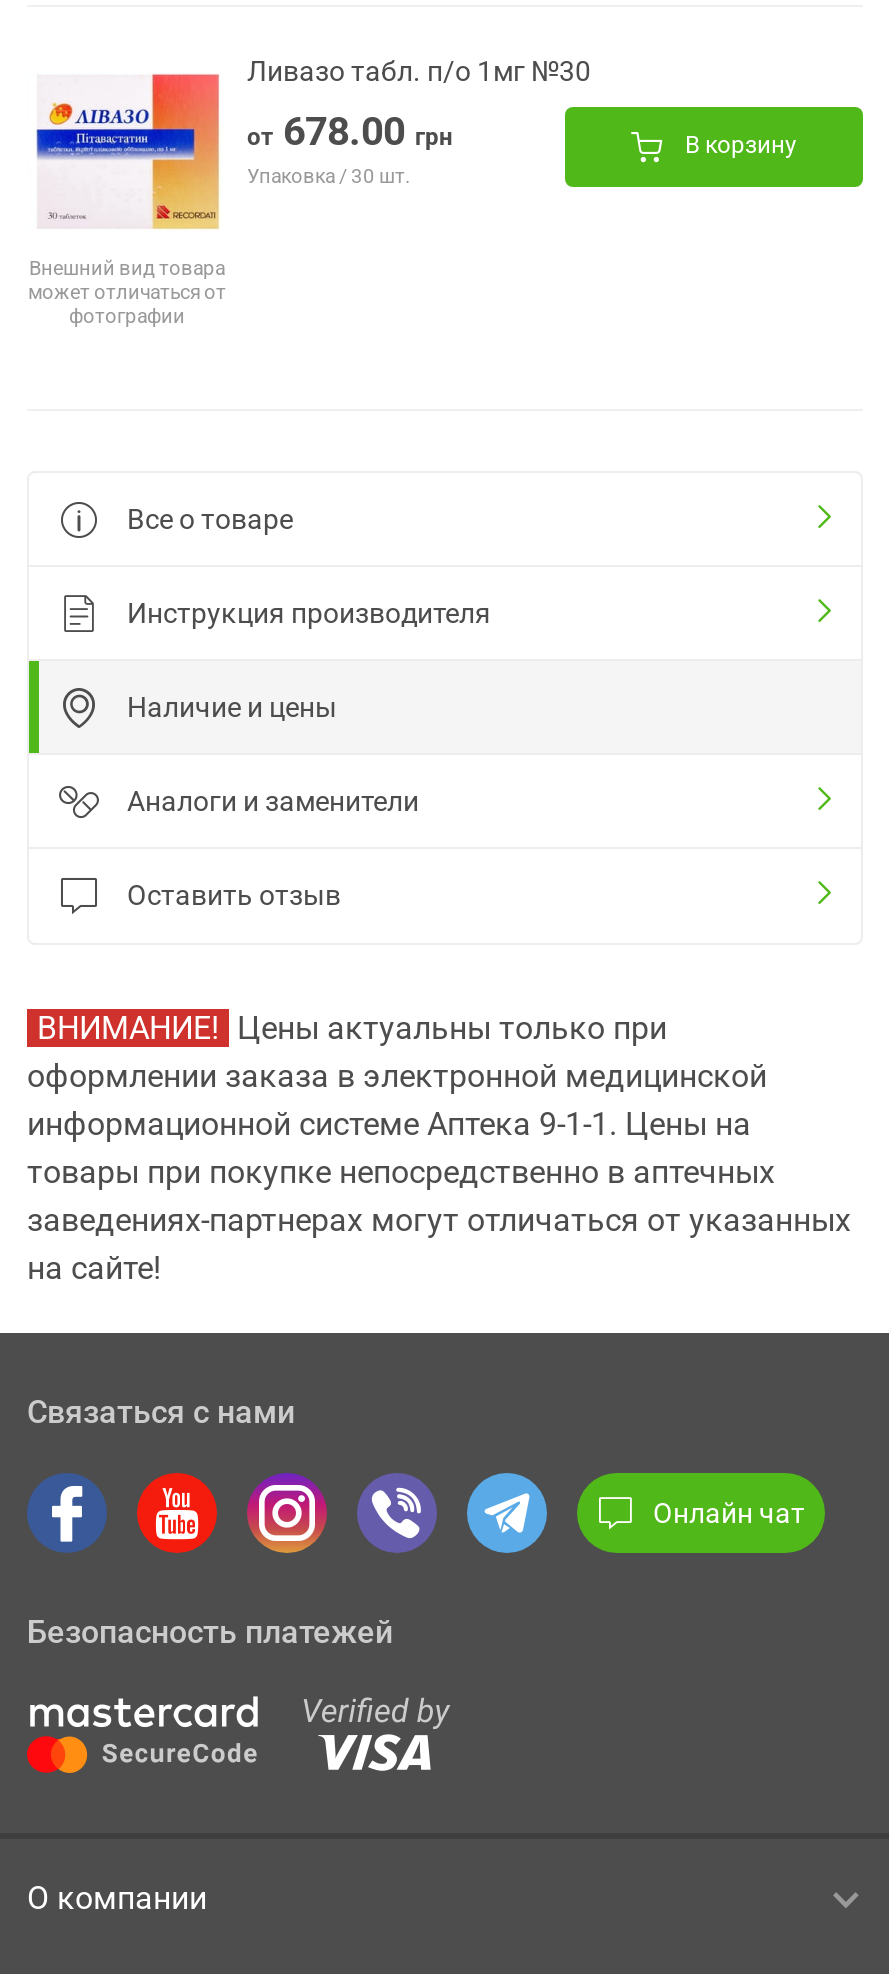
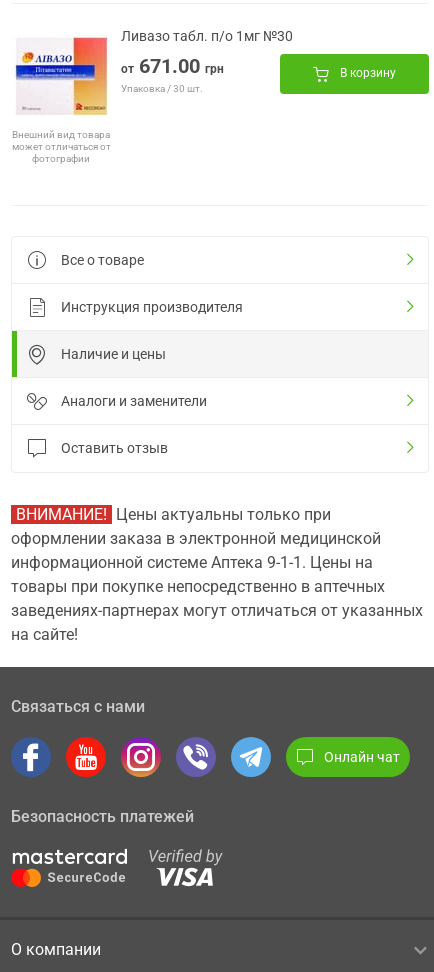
[247,106,453,154] от 678.00 грн -> [121,53,224,77] от 671.00 грн

